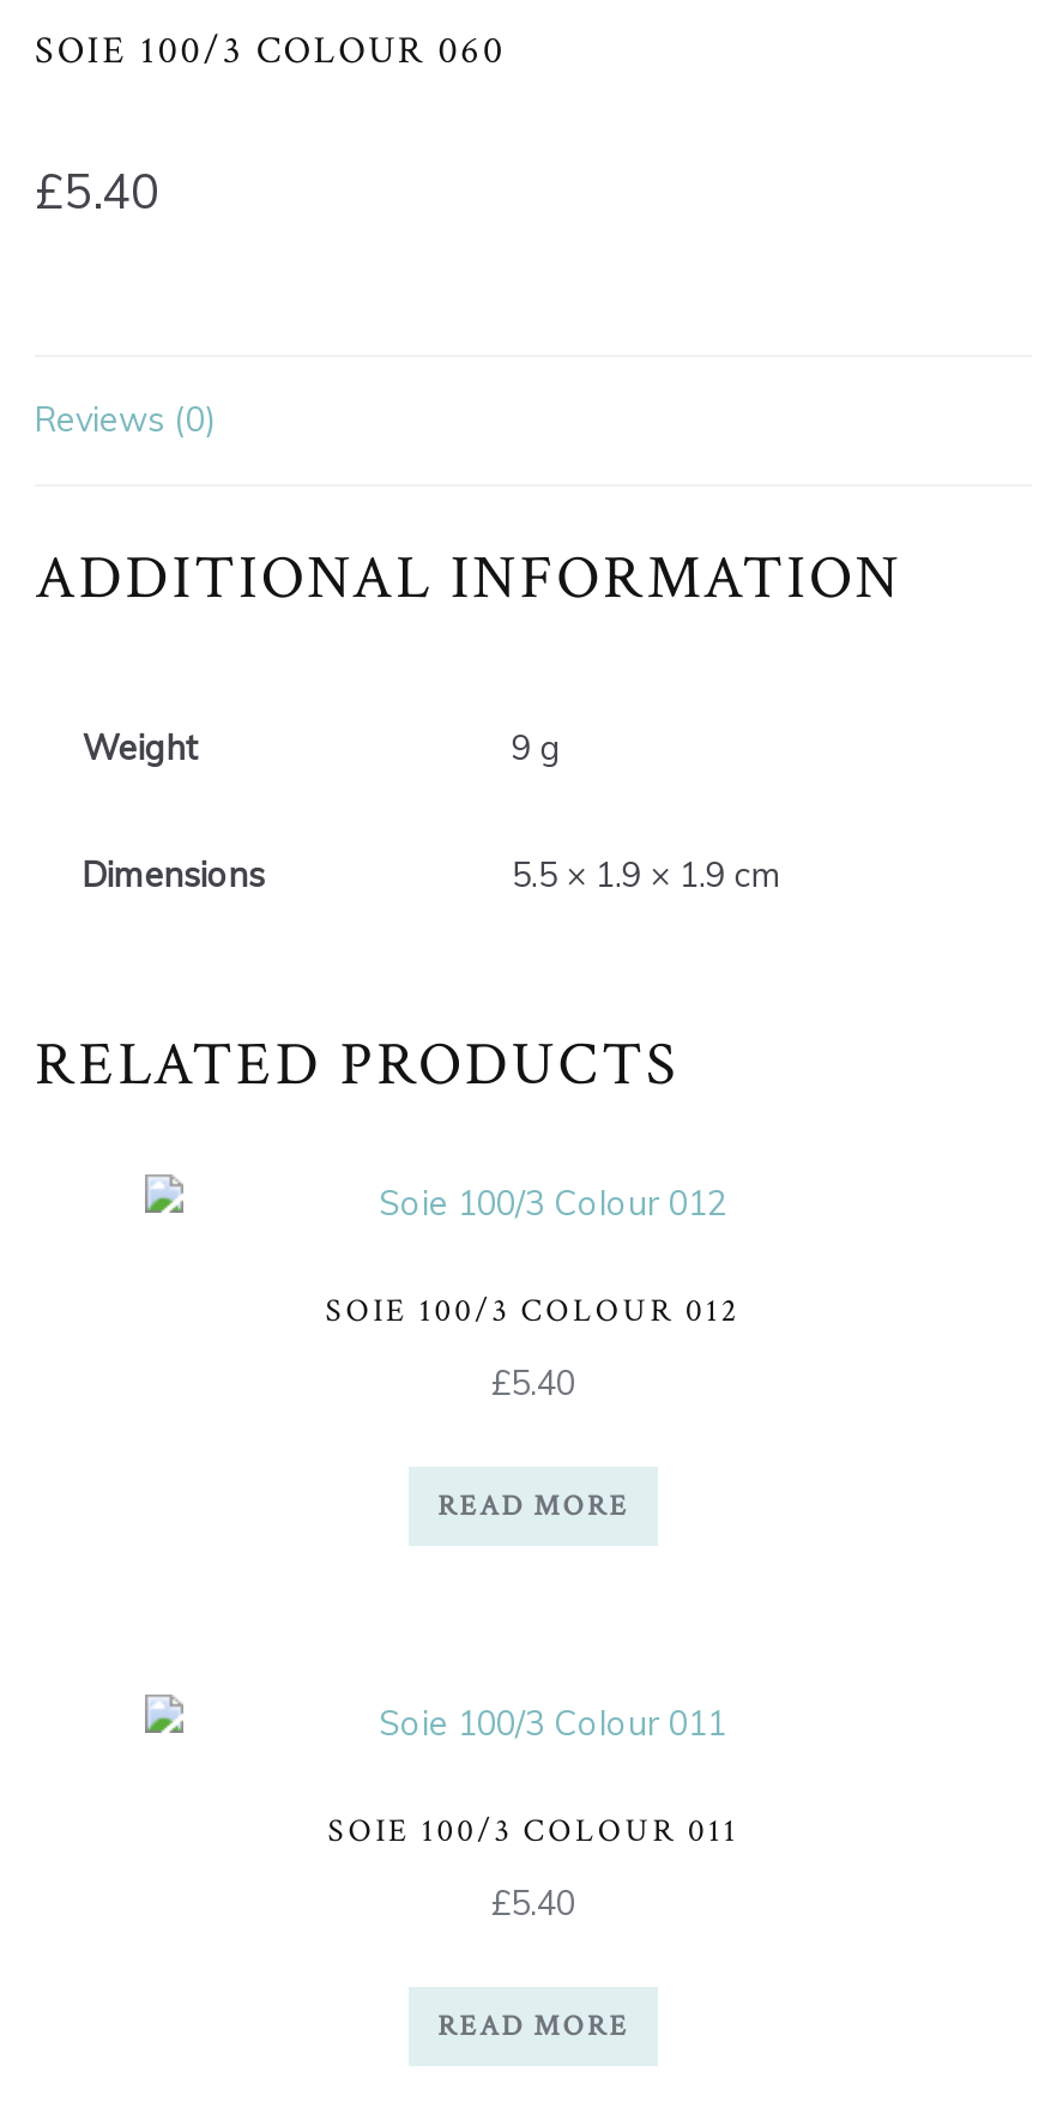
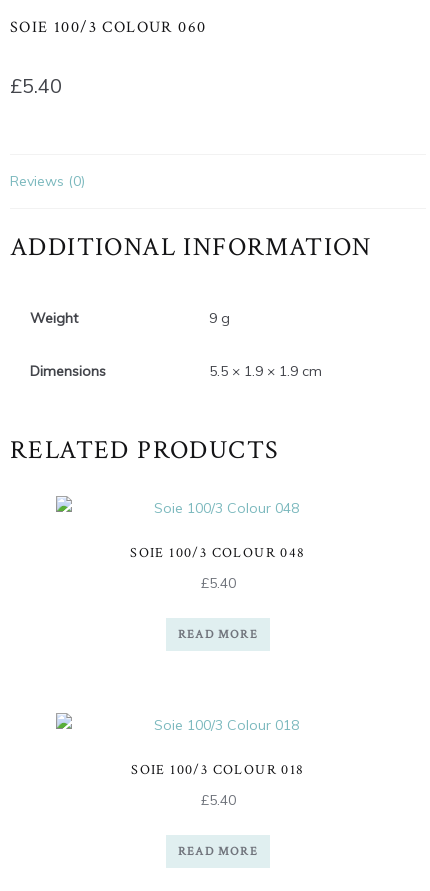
[325,1290,741,1334] SOIE 100/3 COLOUR 012 -> [130,544,306,562] SOIE 100/3 COLOUR 048
[328,1811,739,1854] SOIE 100/3 COLOUR 011 -> [131,761,305,779] SOIE 100/3 COLOUR 018

